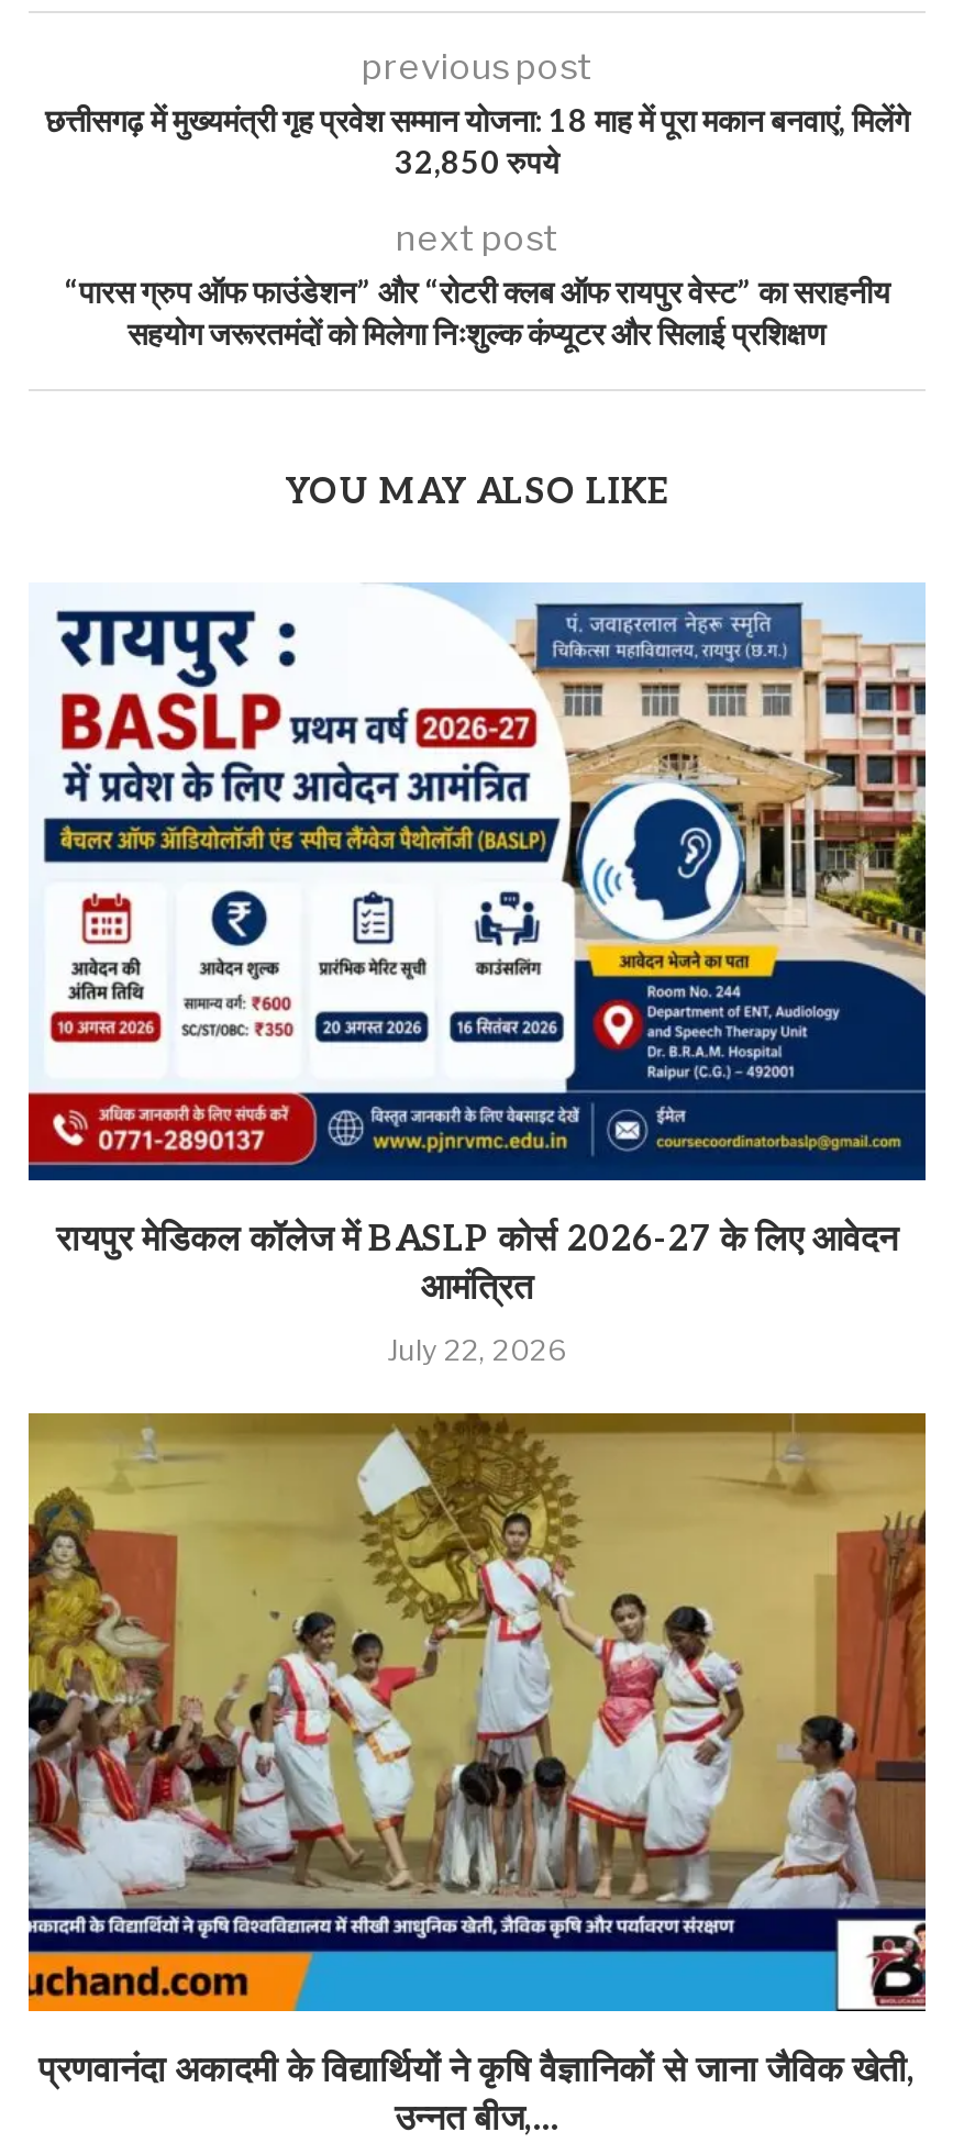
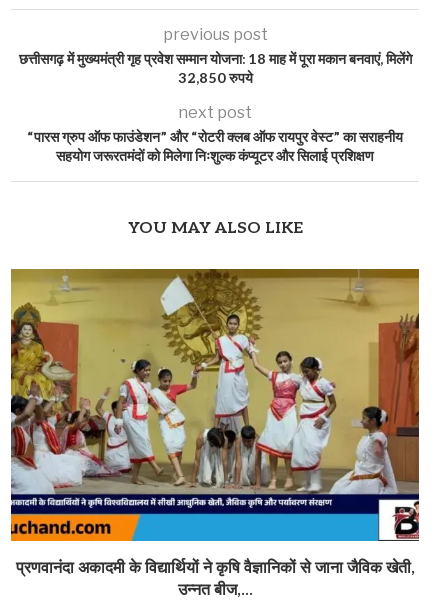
[26,582,928,1367] [image] | रायपुर मेडिकल कॉलेज में BASLP कोर्स 2026-27 के लिए आवेदन | आमंत्रित | July 22, 2026 -> none

